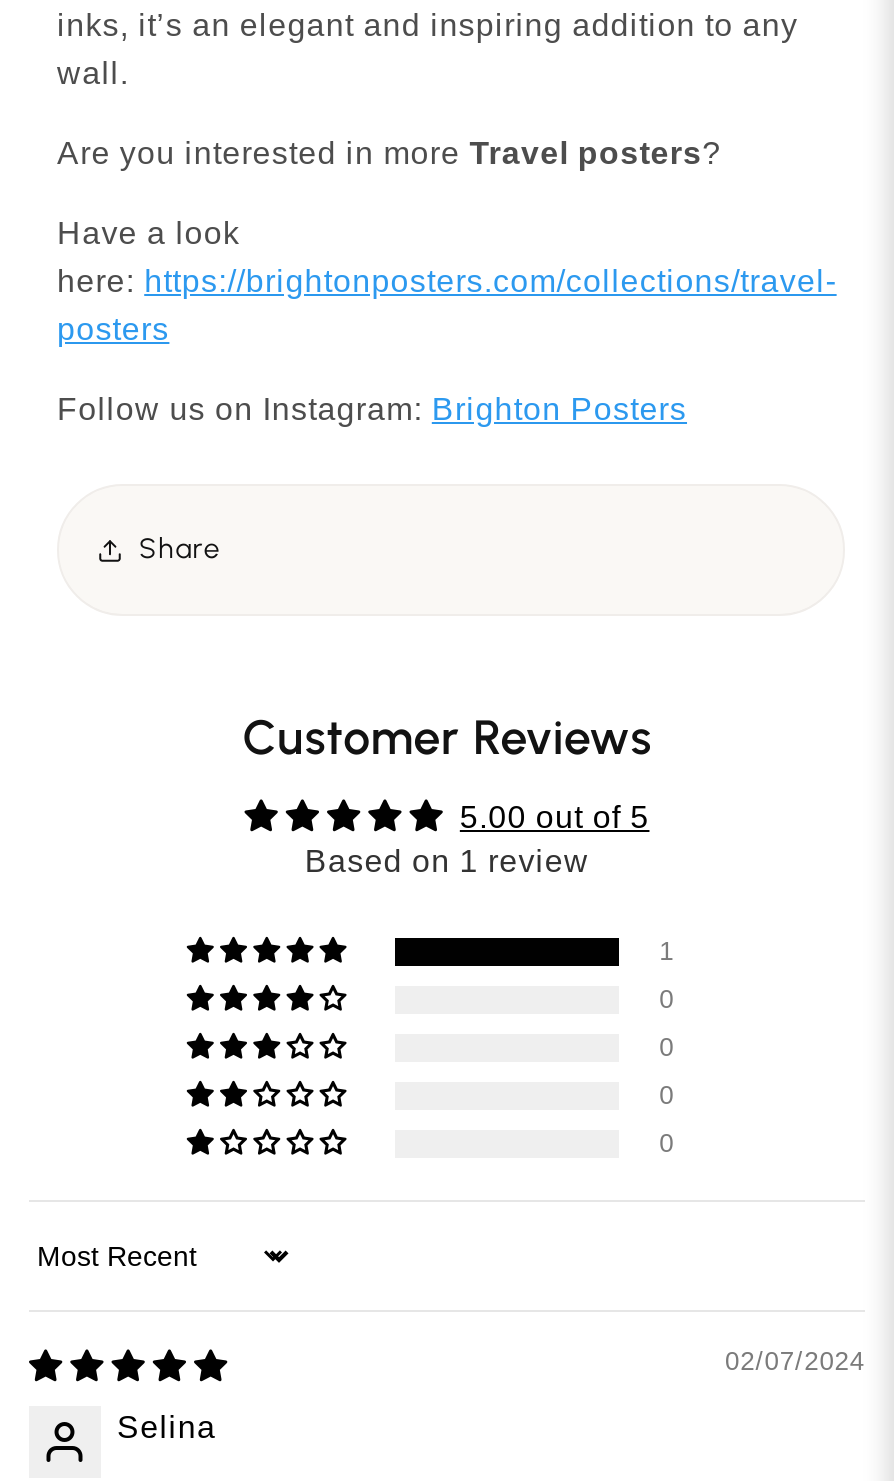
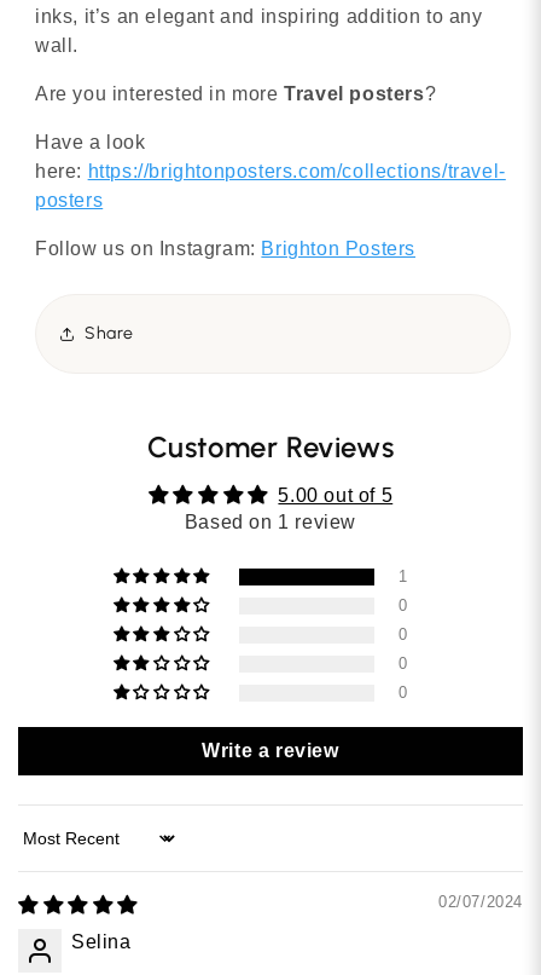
none -> [202,741,339,761] Write a review

